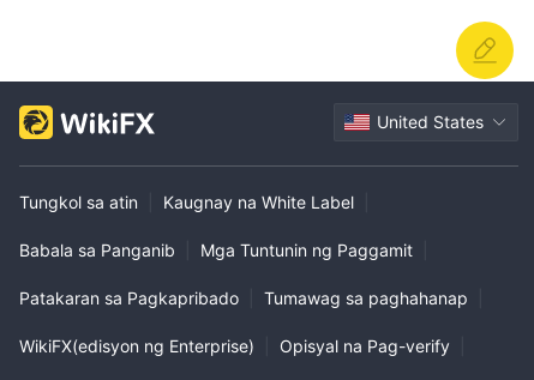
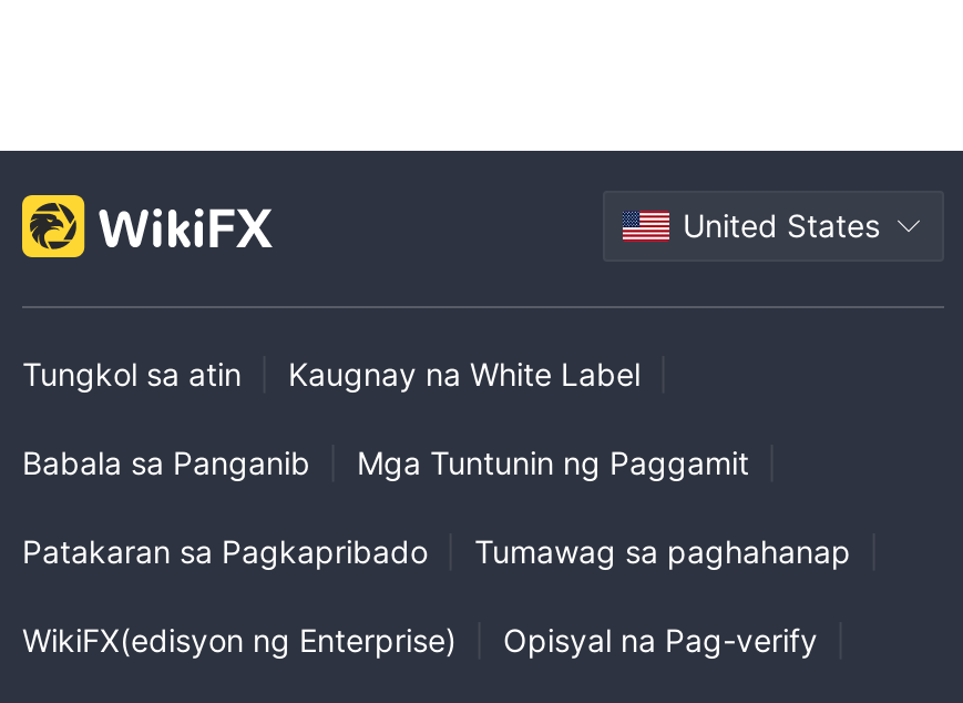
[455,20,515,80] [image] -> none

